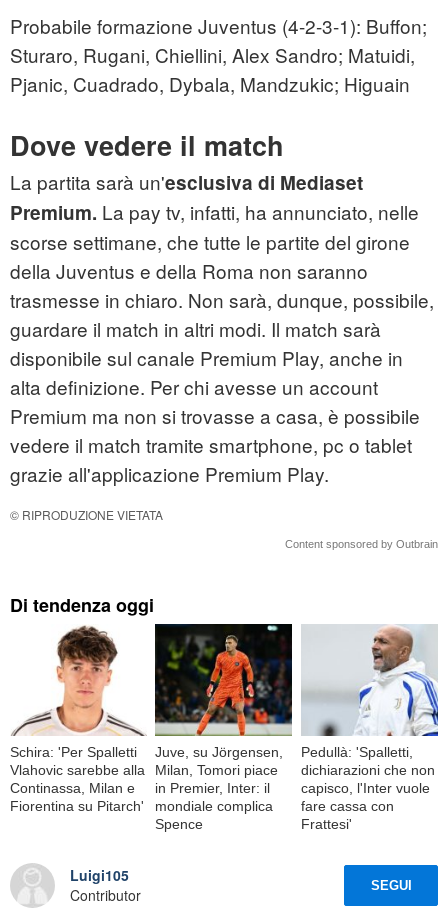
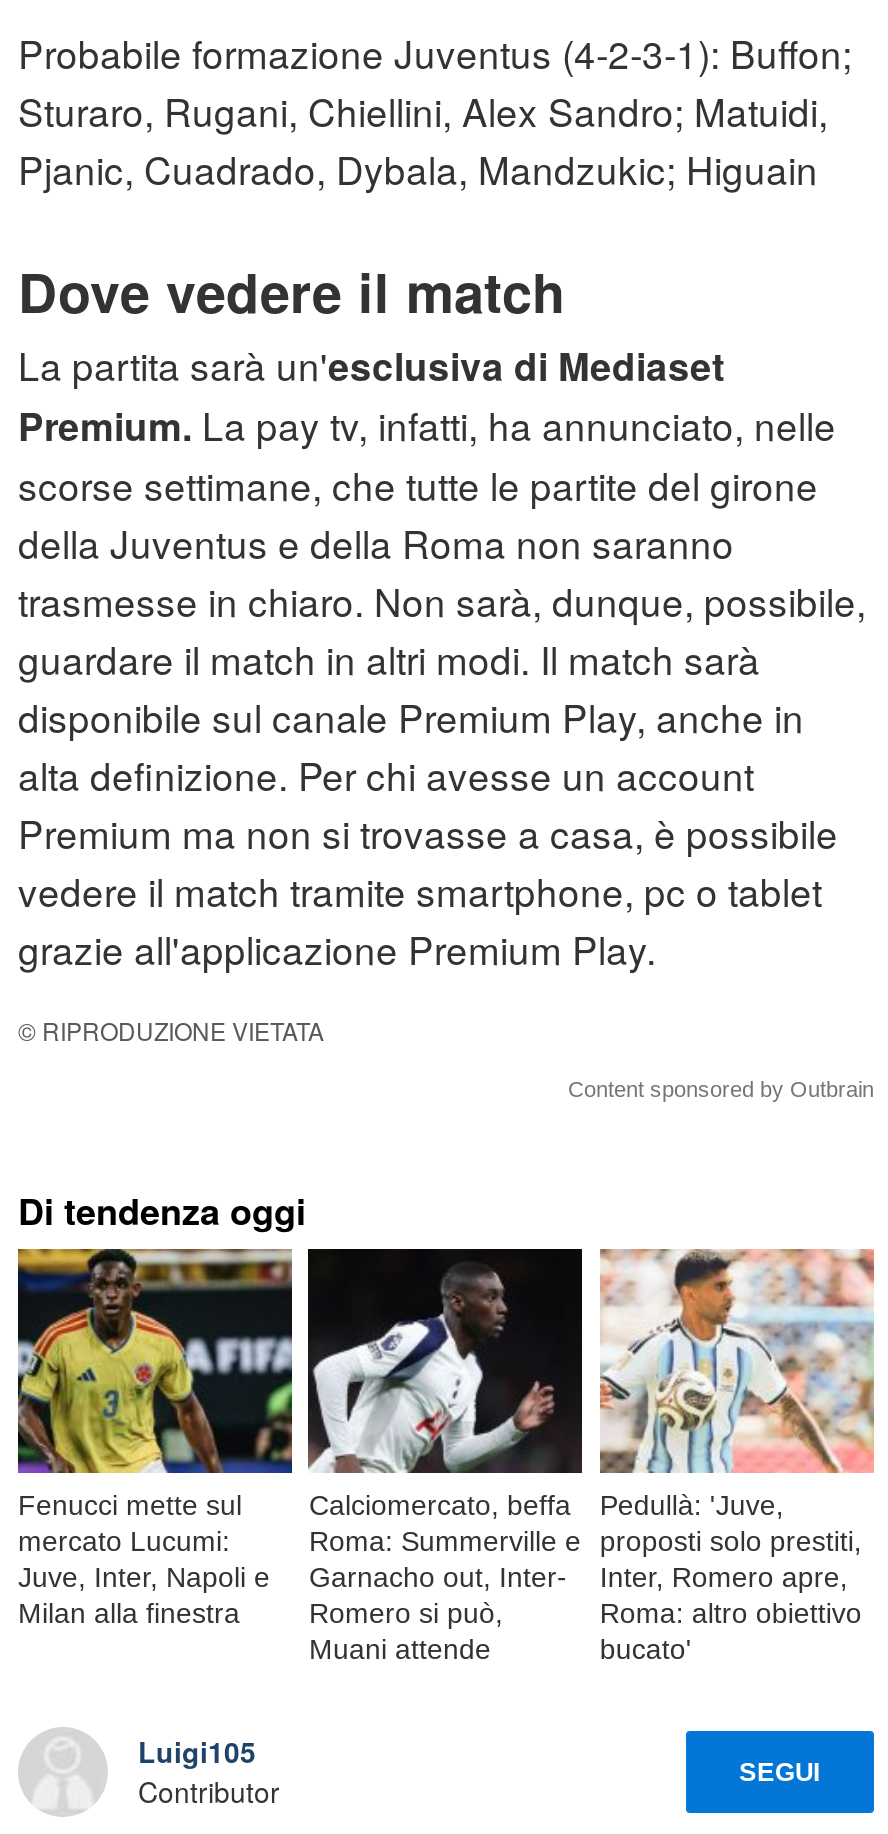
[10,624,147,813] [image] | Schira: 'Per Spalletti | Vlahovic sarebbe alla | Continassa, Milan e | Fiorentina su Pitarch' -> [16,1247,294,1628] [image] | Fenucci mette sul | mercato Lucumi: | Juve, Inter, Napoli e | Milan alla finestra
[155,624,292,831] [image] | Juve, su Jörgensen, | Milan, Tomori piace | in Premier, Inter: il | mondiale complica | Spence -> [308,1251,584,1664] [image] | Calciomercato, beffa | Roma: Summerville e | Garnacho out, Inter- | Romero si può, | Muani attende
[301,625,439,831] [image] | Pedullà: 'Spalletti, | dichiarazioni che non | capisco, l'Inter vuole | fare cassa con | Frattesi' -> [598,1249,876,1664] [image] | Pedullà: 'Juve, | proposti solo prestiti, | Inter, Romero apre, | Roma: altro obiettivo | bucato'

